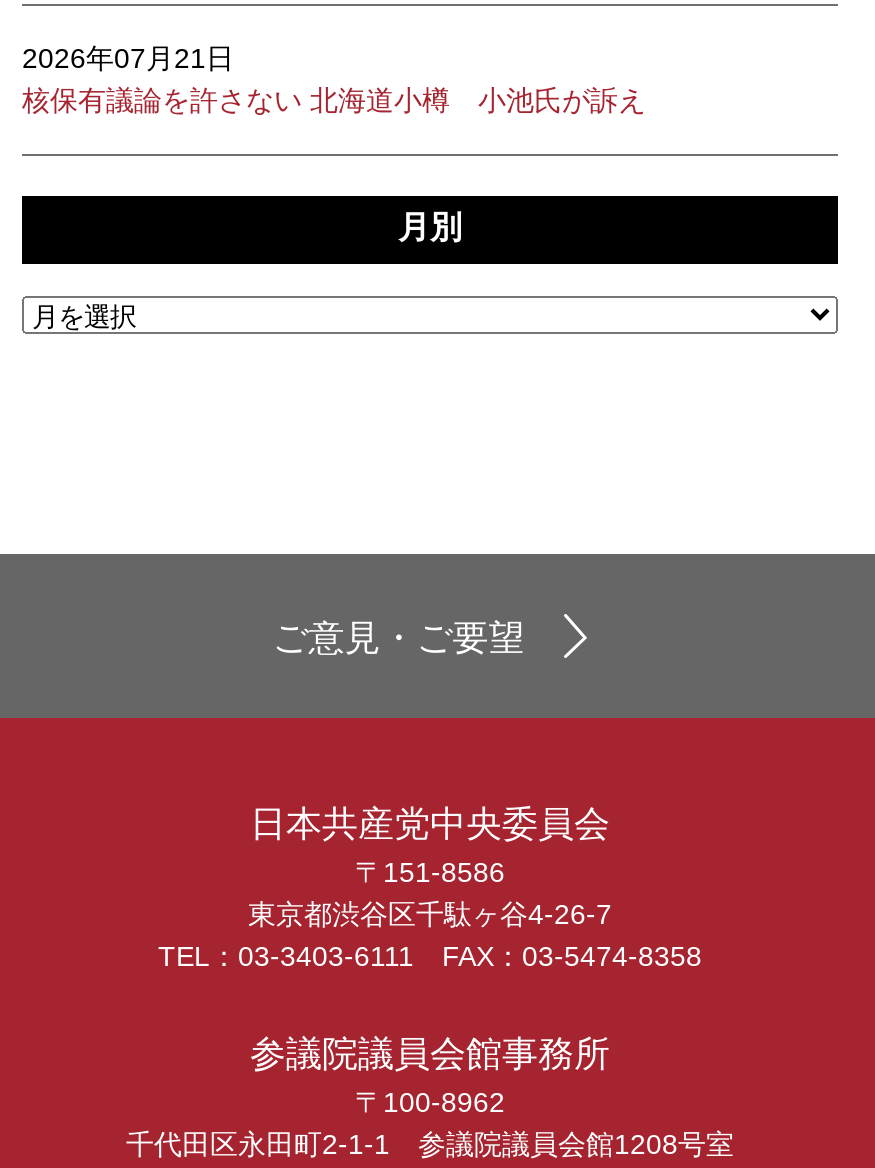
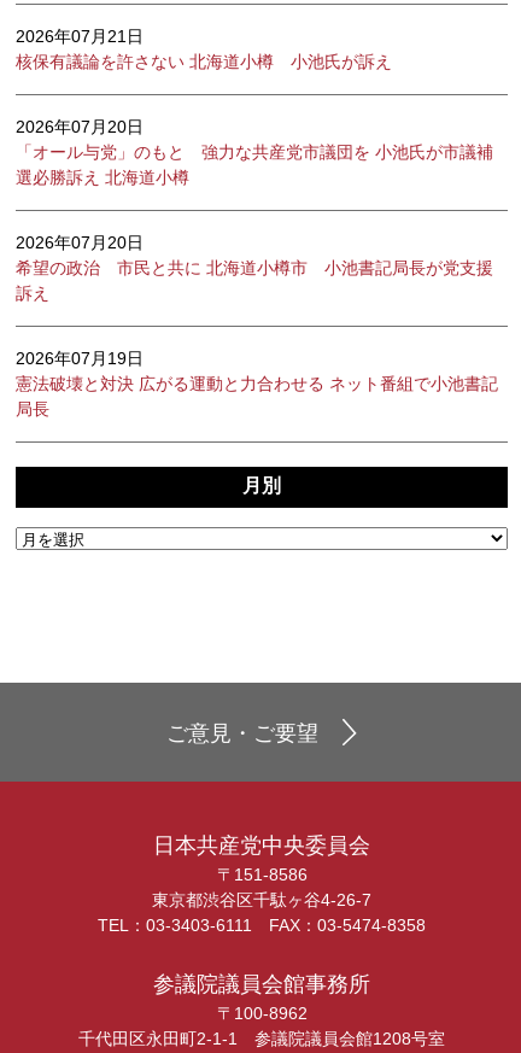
none -> [16,117,498,419] 2026年07月20日 | 「オール与党」のもと 強力な共産党市議団を 小池氏が市議補 | 選必勝訴え 北海道小樽 | 2026年07月20日 | 希望の政治 市民と共に 北海道小樽市 小池書記局長が党支援 | 訴え | 2026年07月19日 | 憲法破壊と対決 広がる運動と力合わせる ネット番組で小池書記 | 局長

